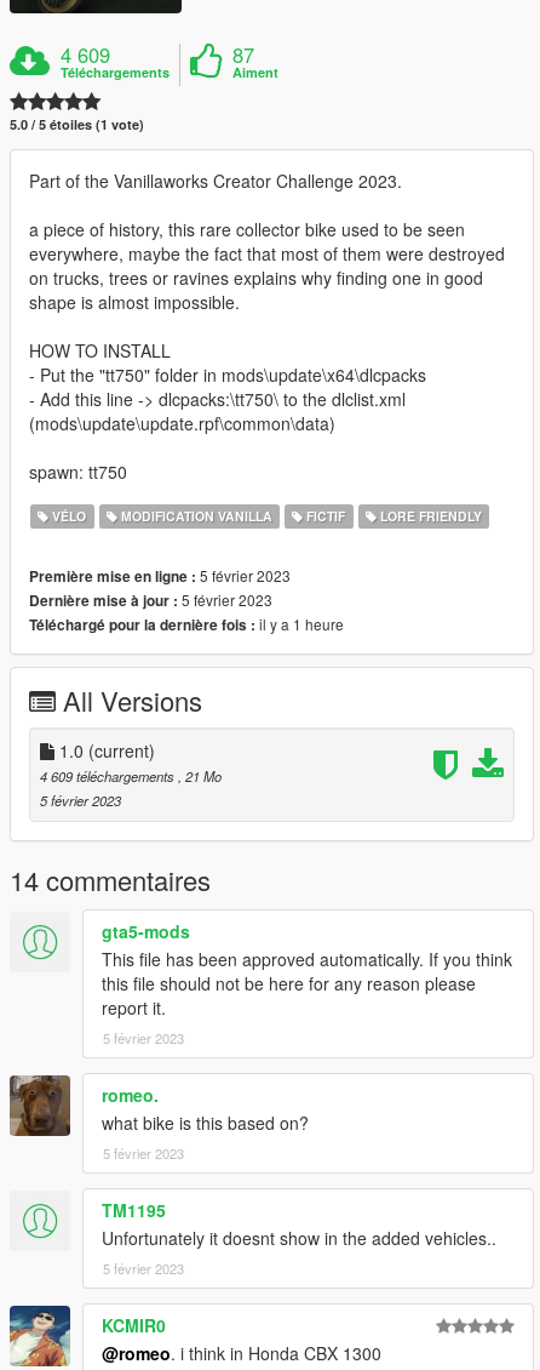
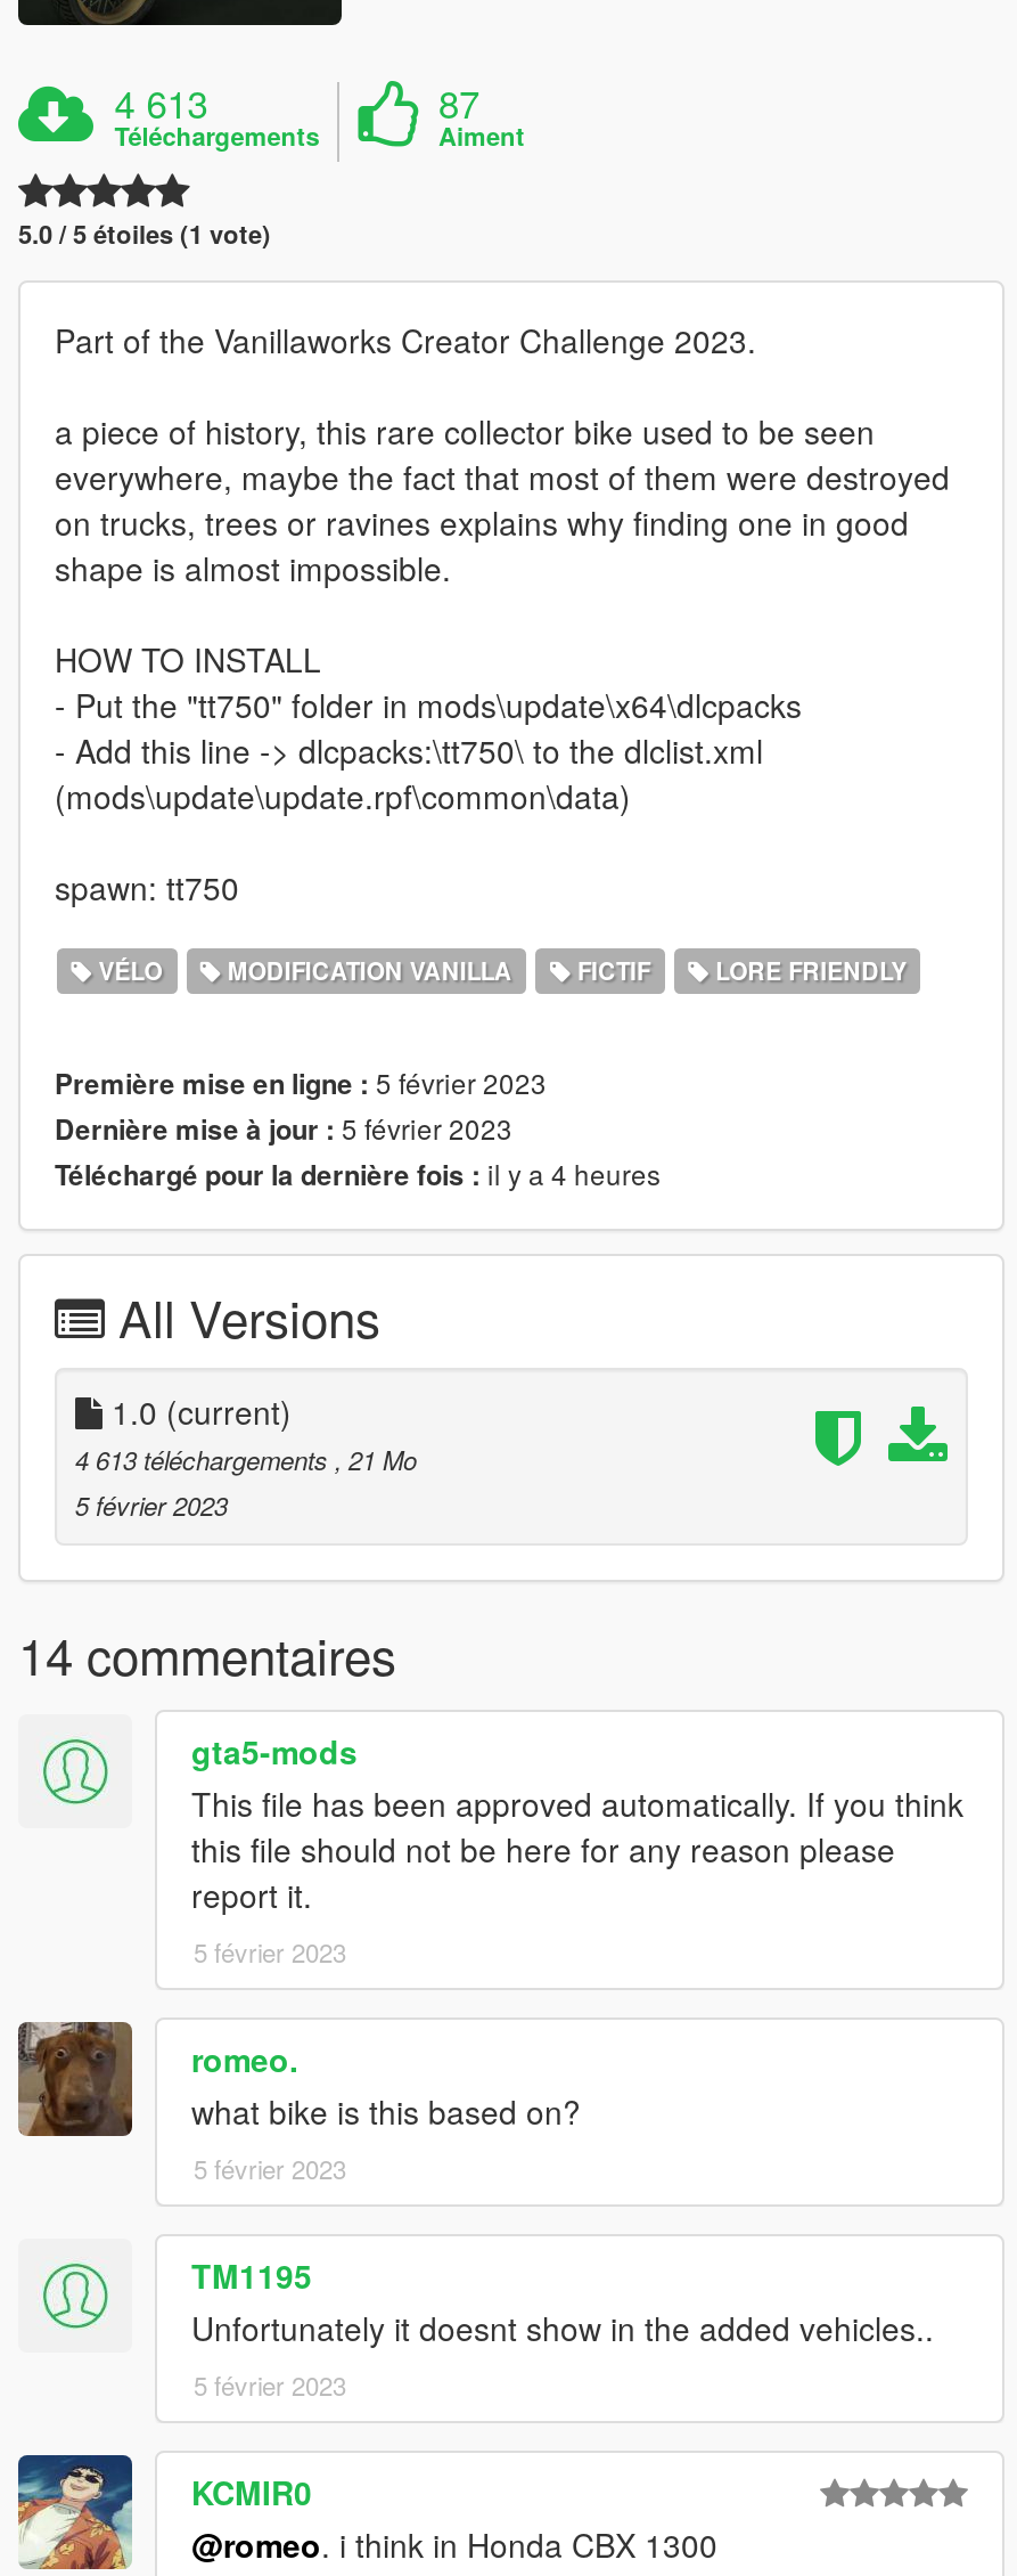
[61,40,110,69] 4 609 -> [114,75,208,130] 4 613
[29,613,344,635] Téléchargé pour la dernière fois : il y a 1 heure -> [55,1153,661,1194] Téléchargé pour la dernière fois : il y a 4 heures
[40,766,222,786] 4 609 téléchargements, 21 Mo -> [75,1441,417,1477] 4 613 téléchargements, 21 Mo

